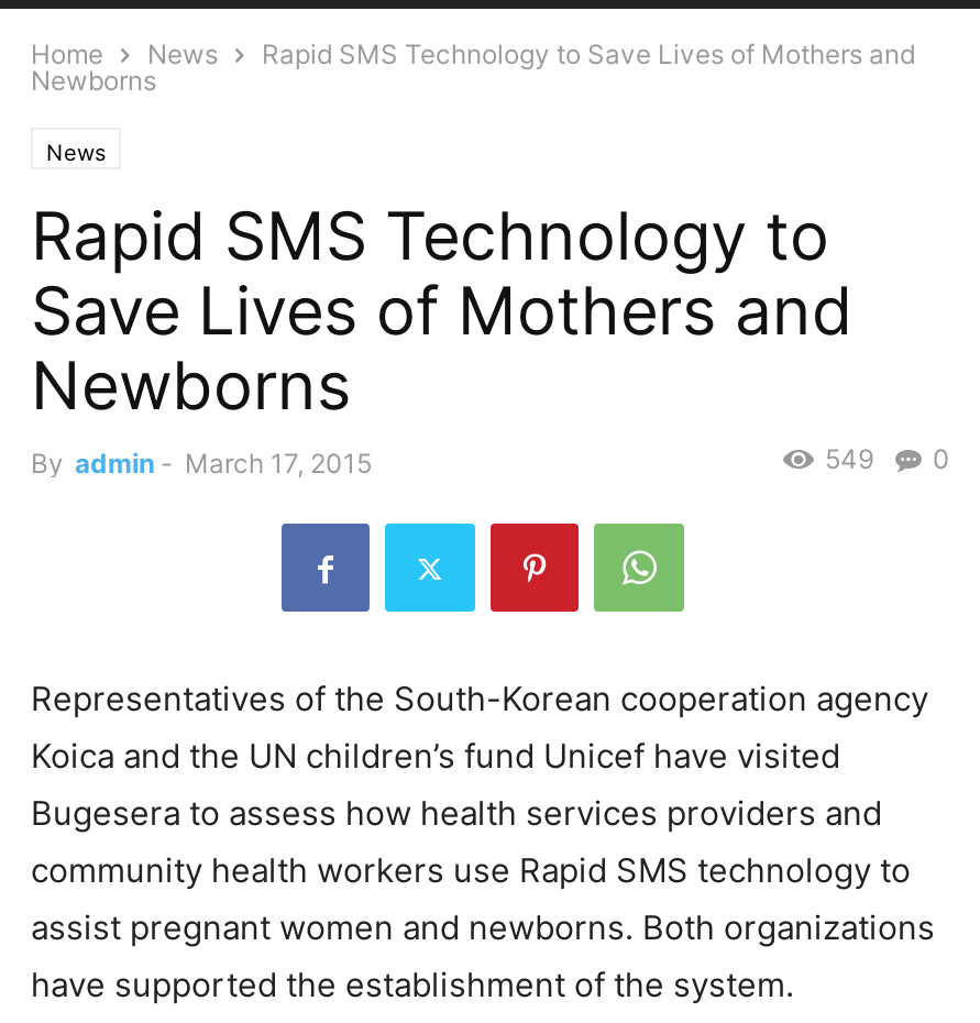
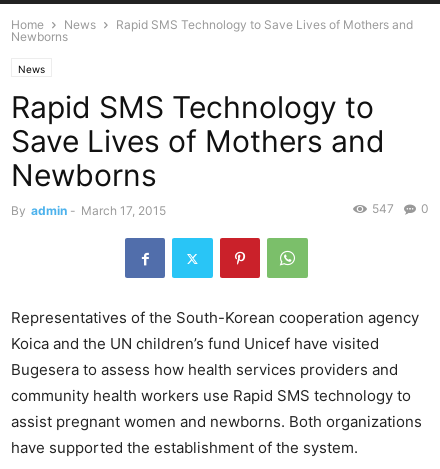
[825,442,950,475] 549 0 -> [372,201,429,216] 547 0

